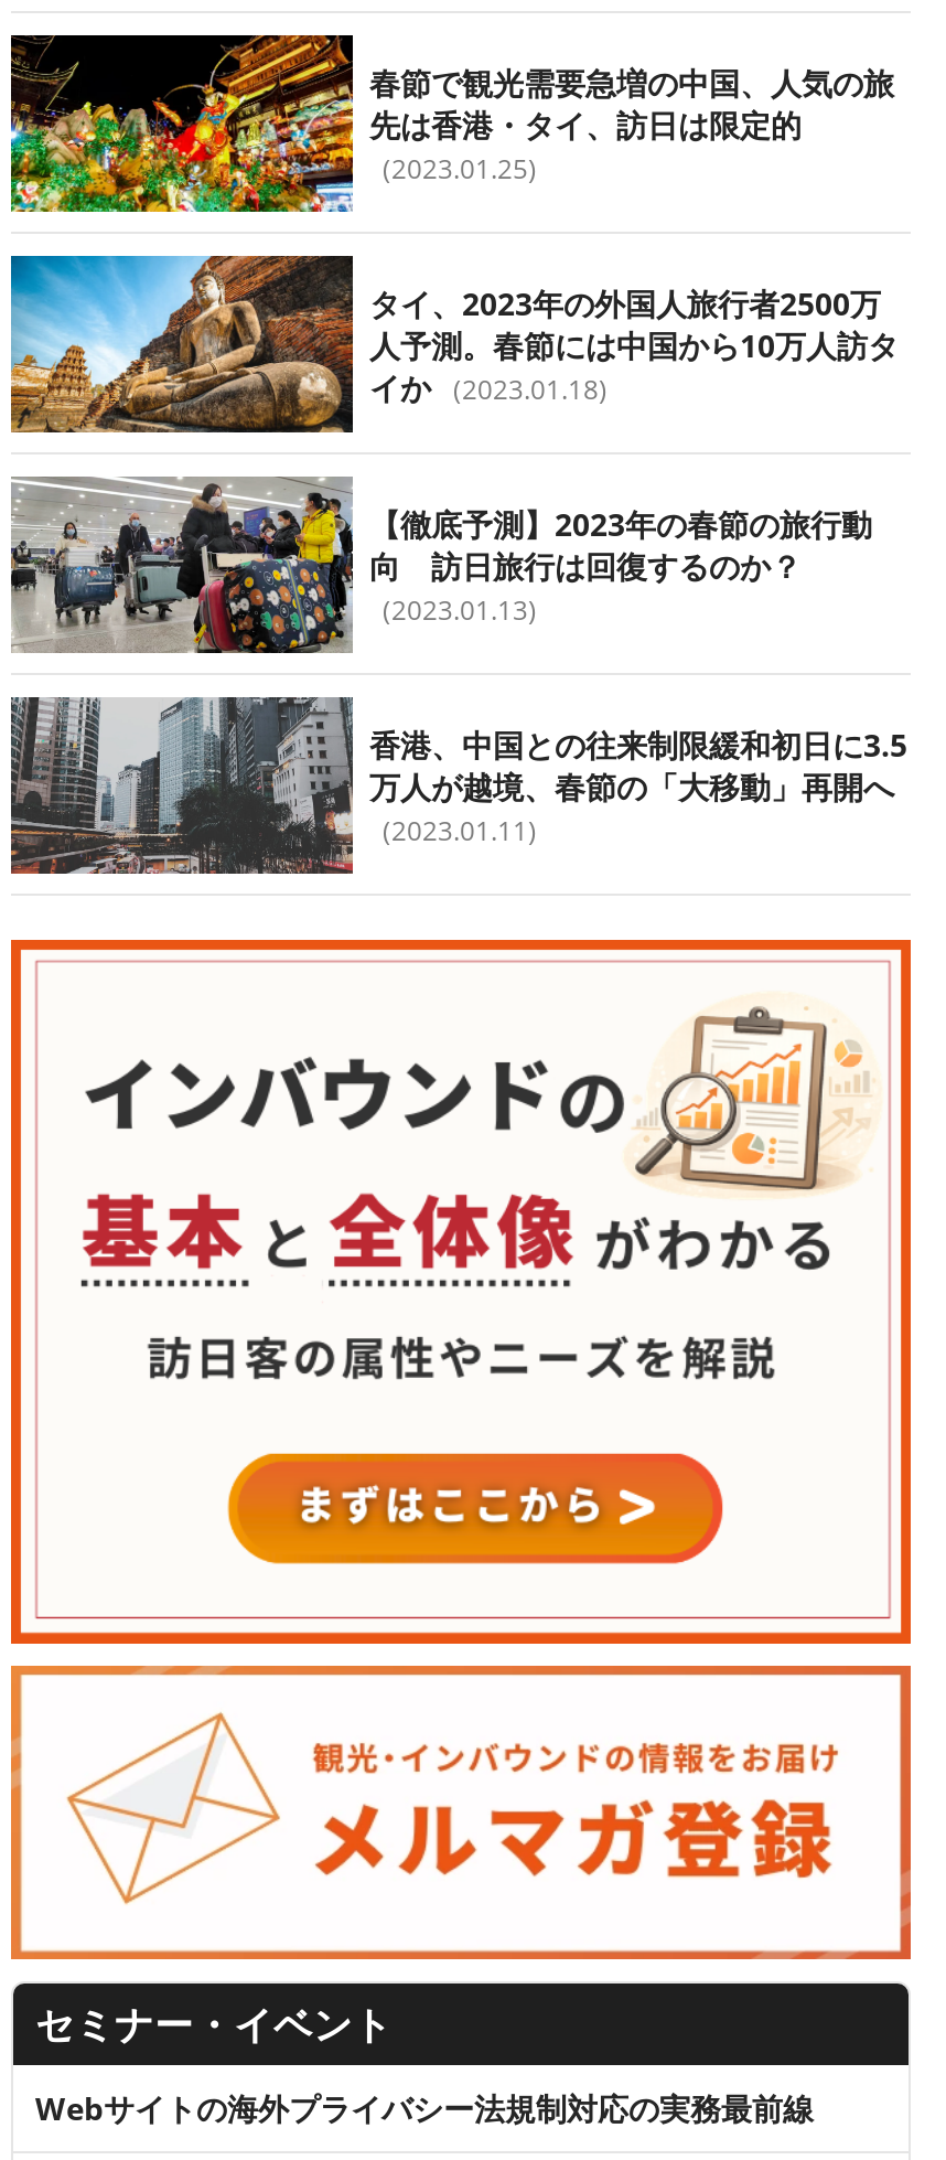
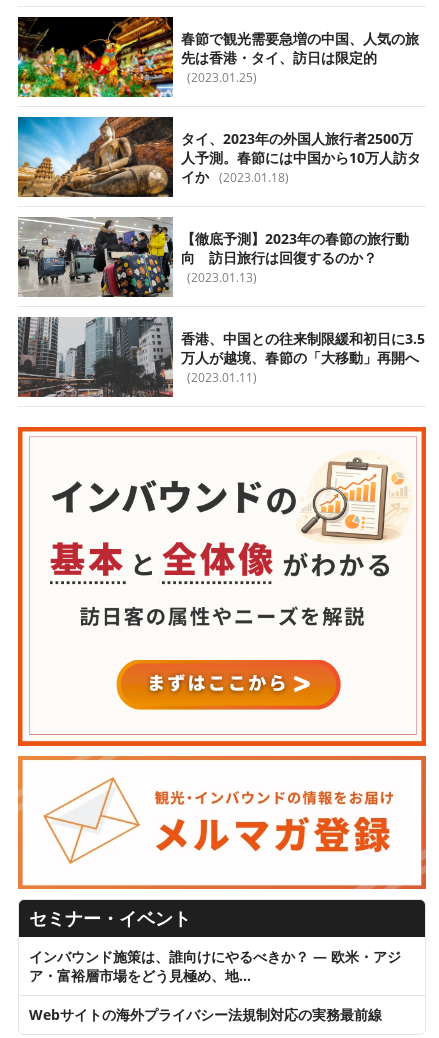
none -> [29,947,401,985] インバウンド施策は、誰向けにやるべきか？ ― 欧米・アジ | ア・富裕層市場をどう見極め、地…

